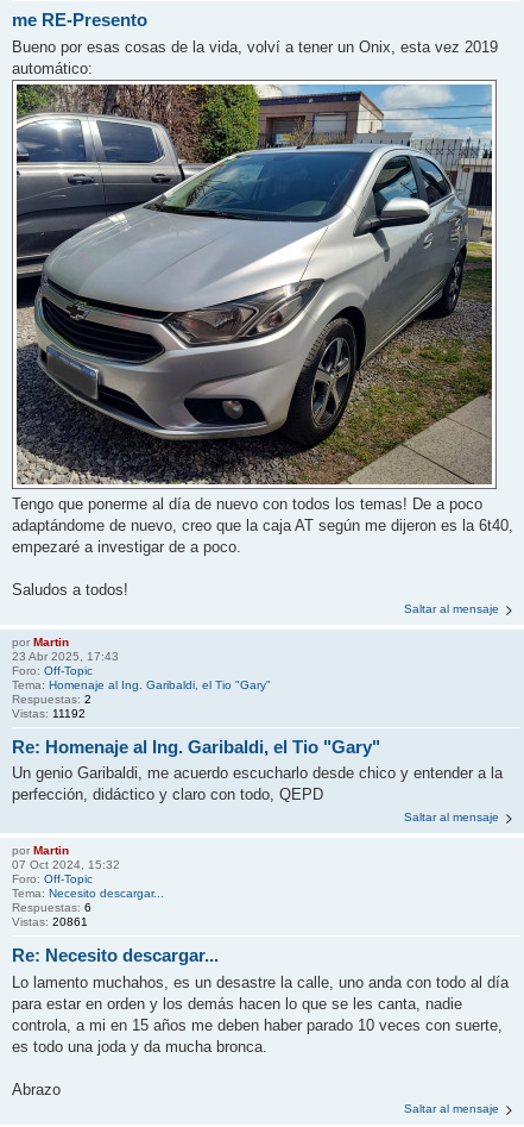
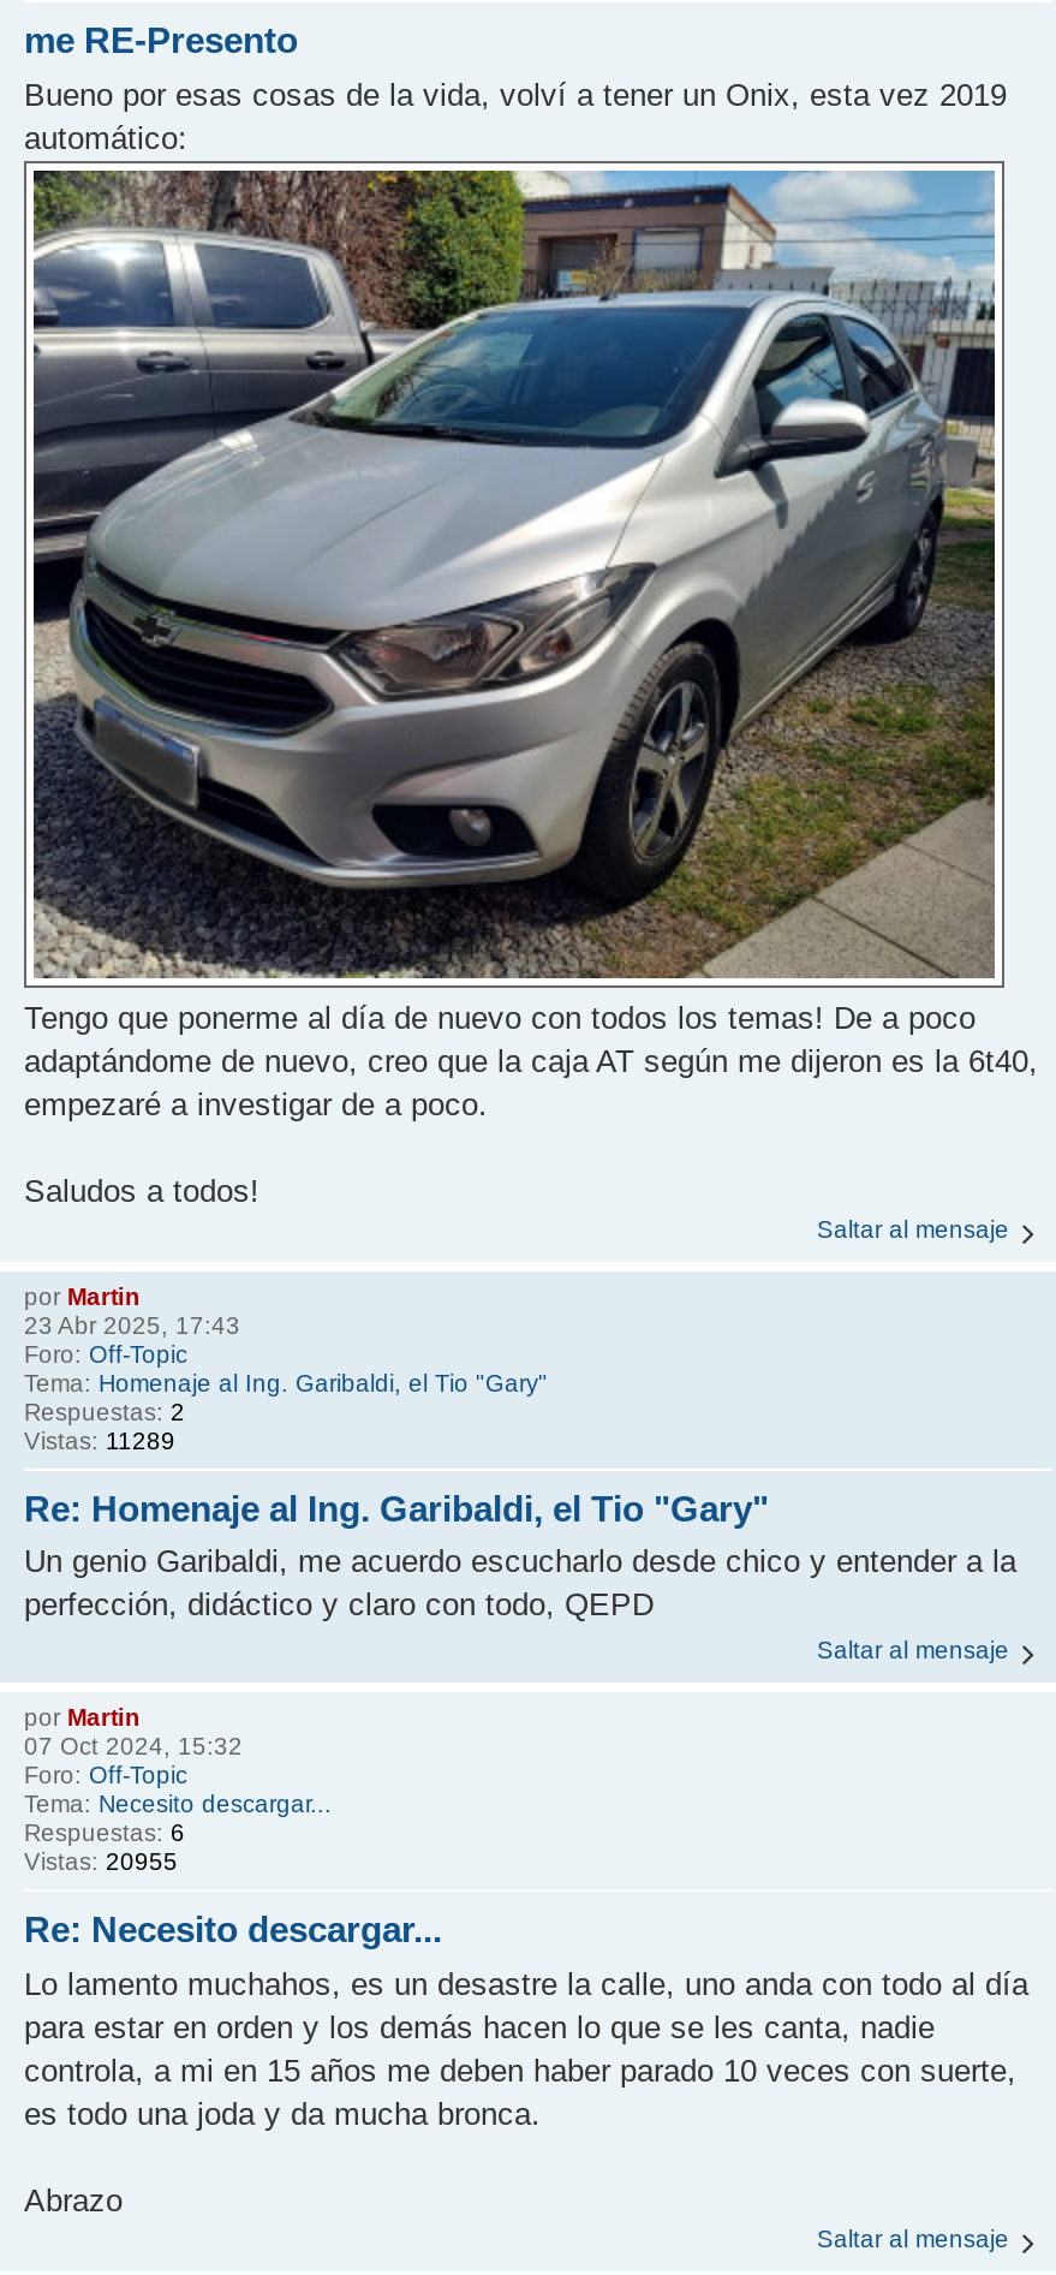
[12,706,86,719] Vistas: 11192 -> [24,1427,175,1453] Vistas: 11289
[12,915,88,928] Vistas: 20861 -> [24,1848,178,1875] Vistas: 20955

